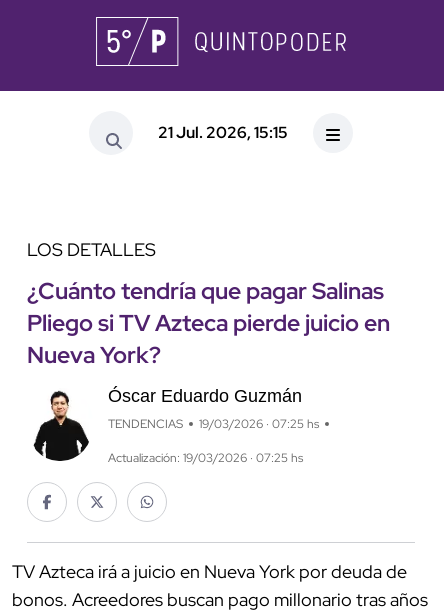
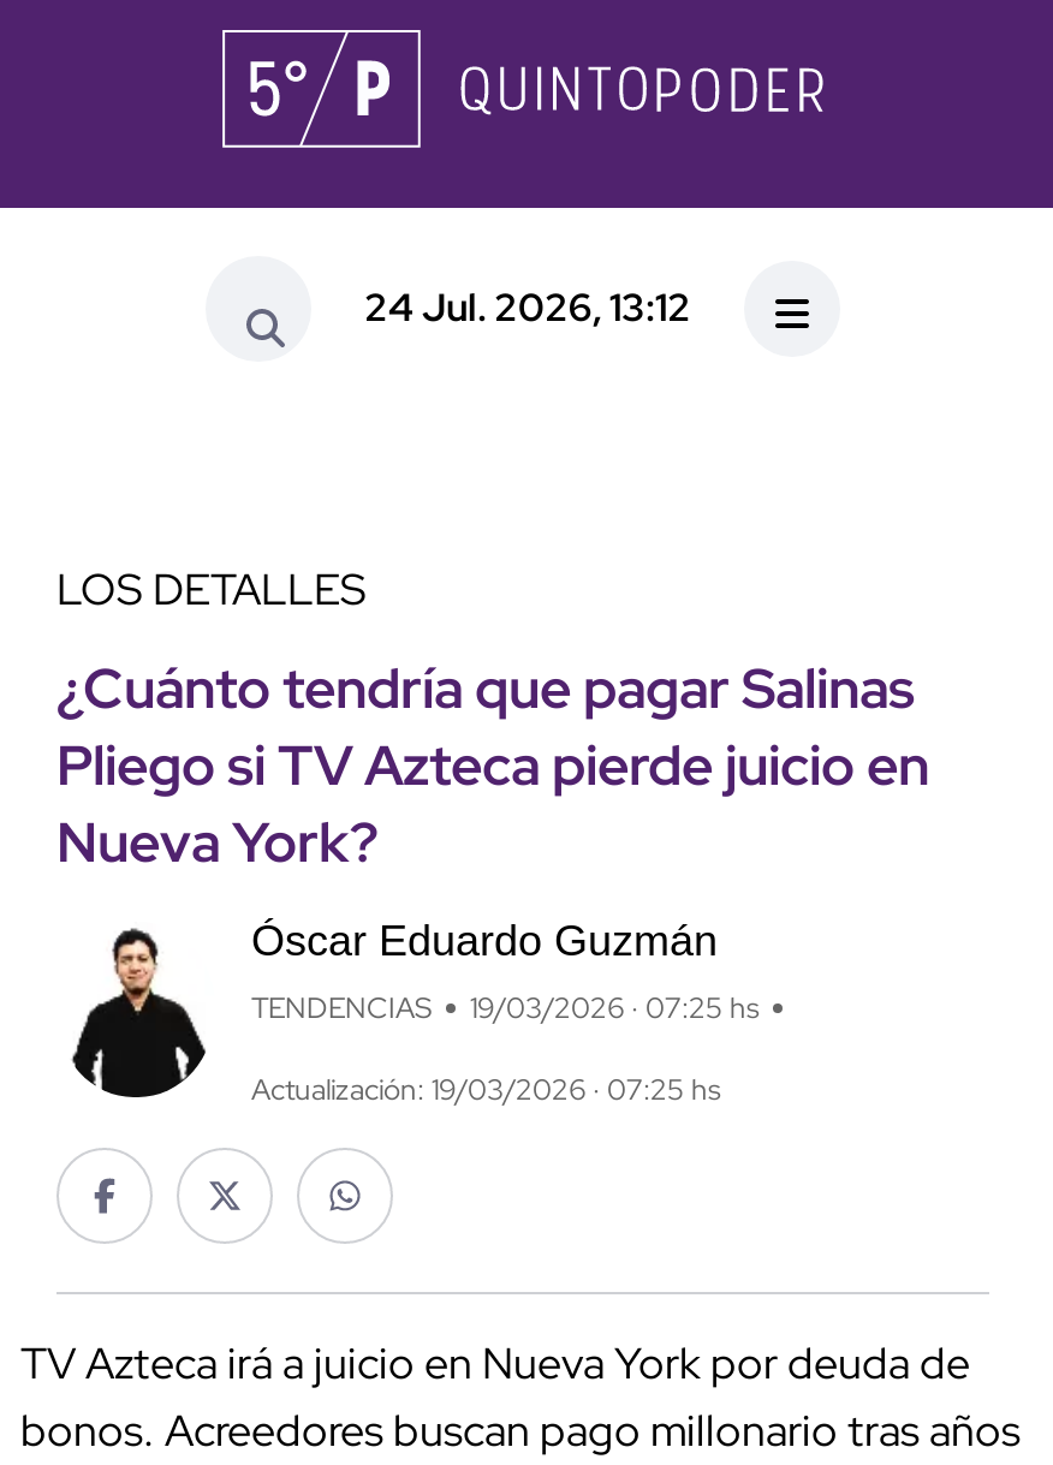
[158,122,288,143] 21 Jul. 2026, 15:15 -> [364,282,691,332] 24 Jul. 2026, 13:12

